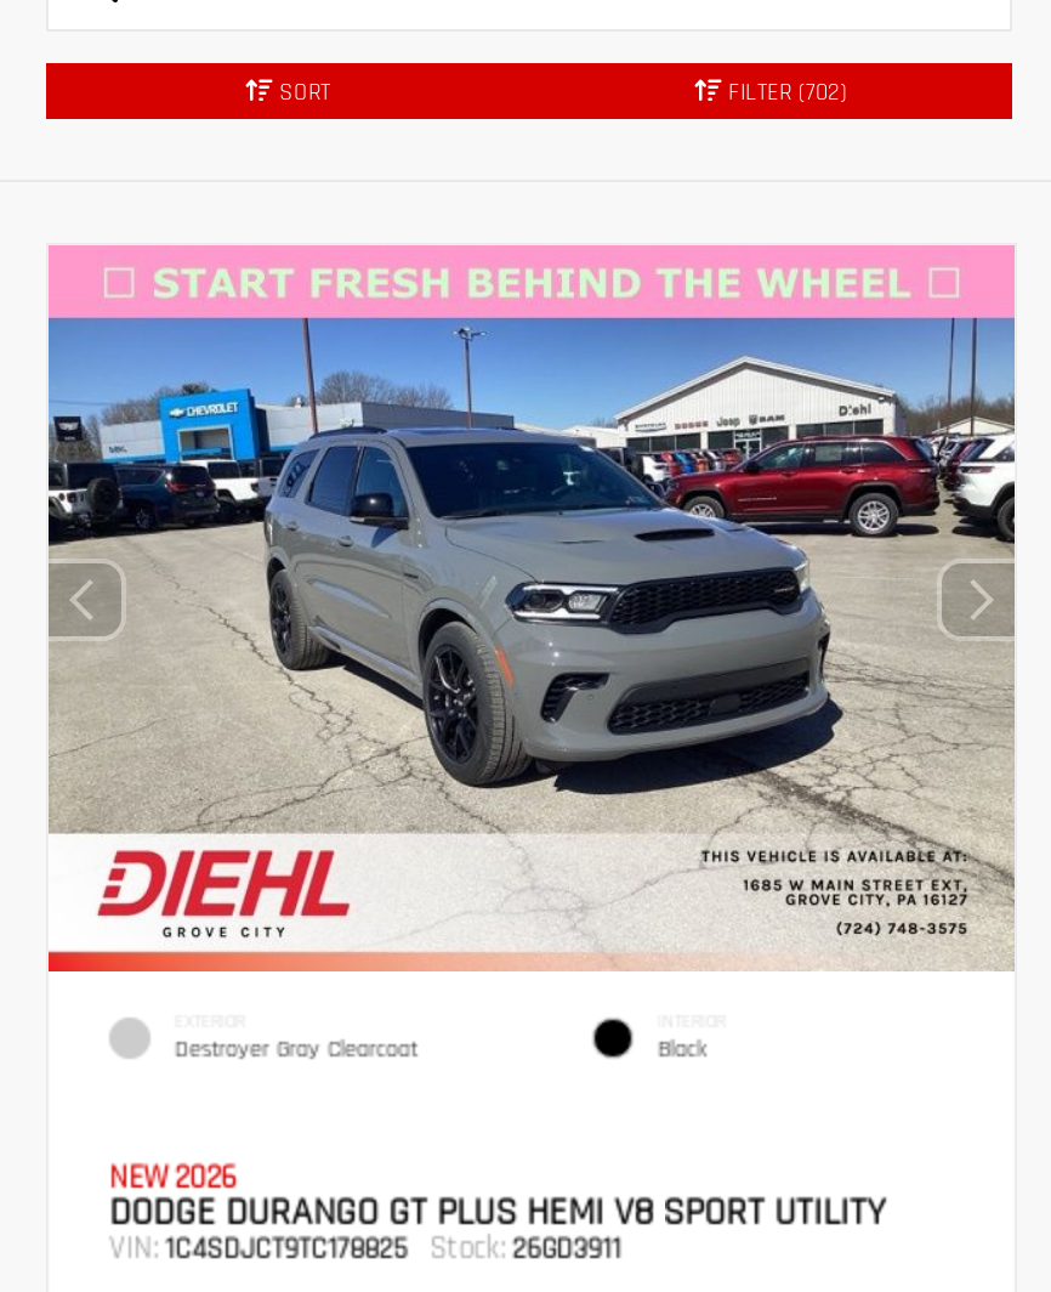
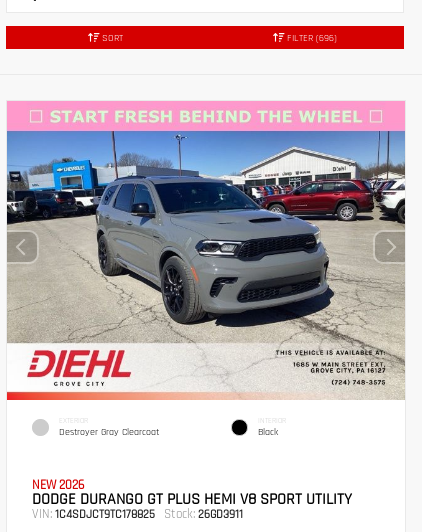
[721,77,847,106] FILTER (702) -> [283,32,336,44] FILTER (696)

